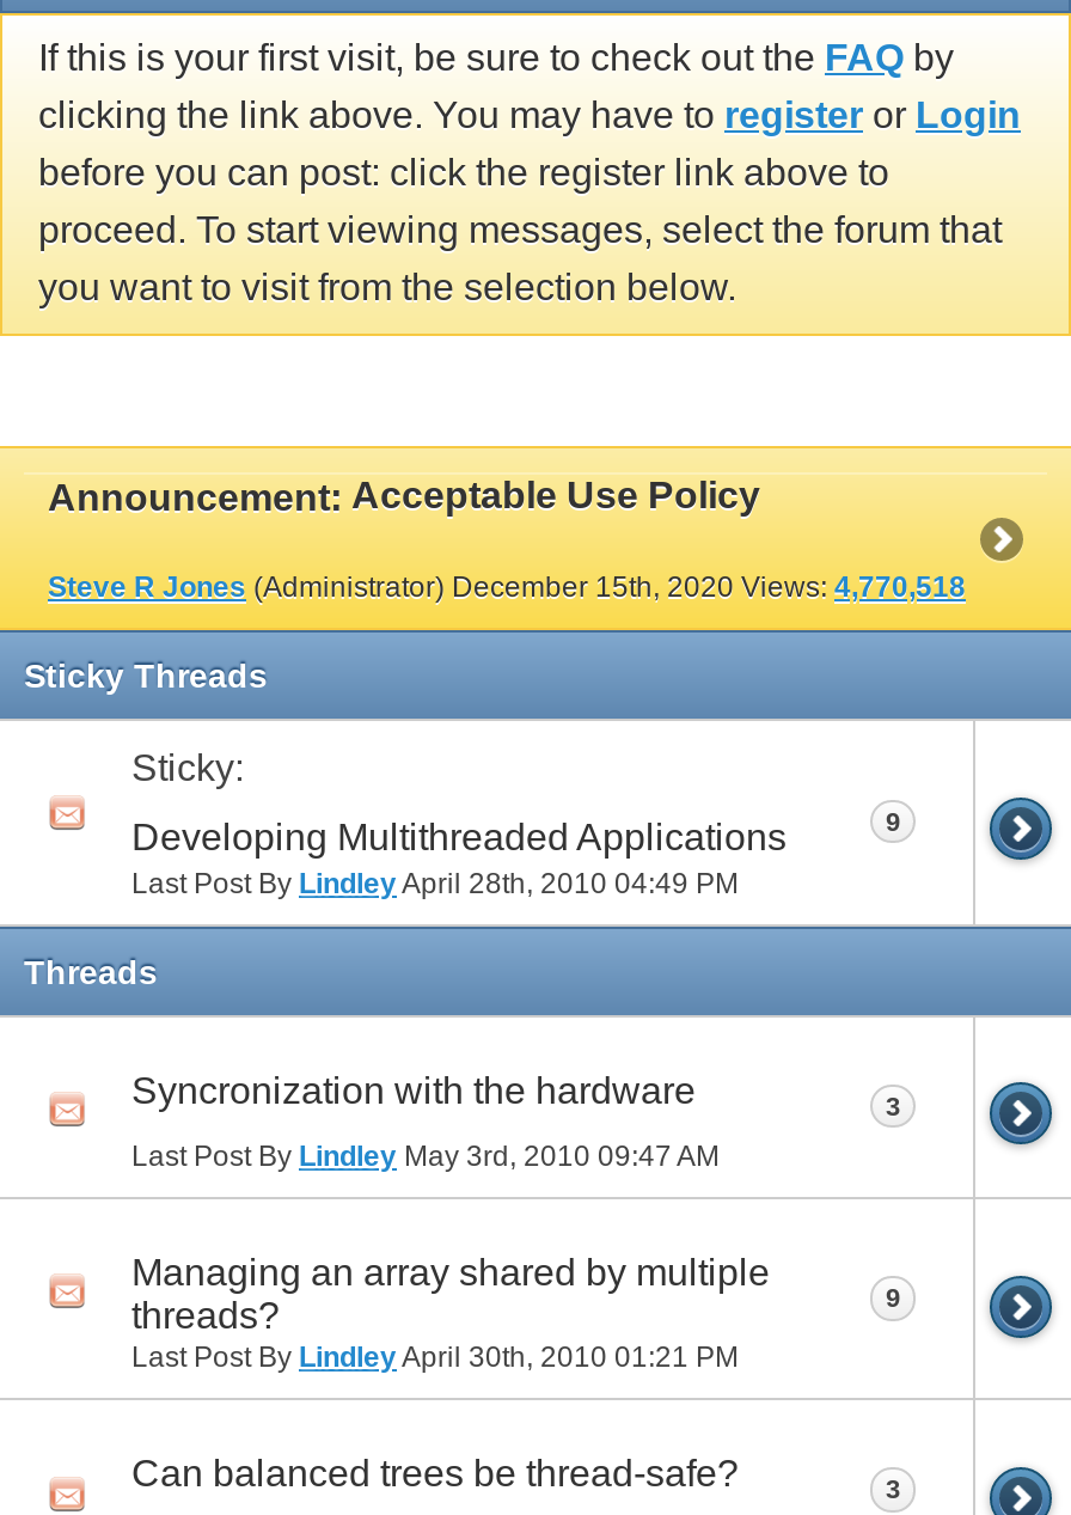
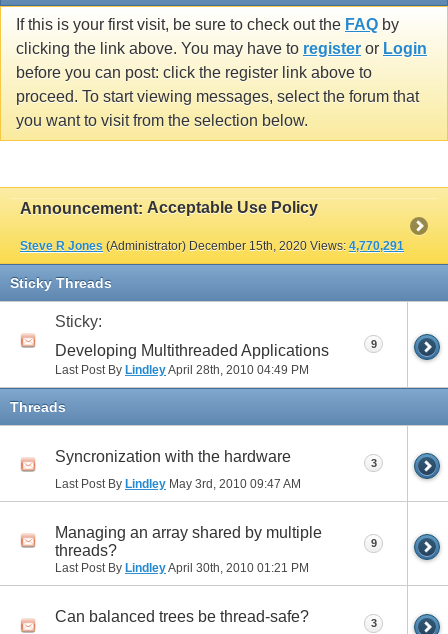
[48,570,966,603] Steve R Jones (Administrator) December 15th, 2020 Views: 4,770,518 -> [20,239,404,253] Steve R Jones (Administrator) December 15th, 2020 Views: 4,770,291

